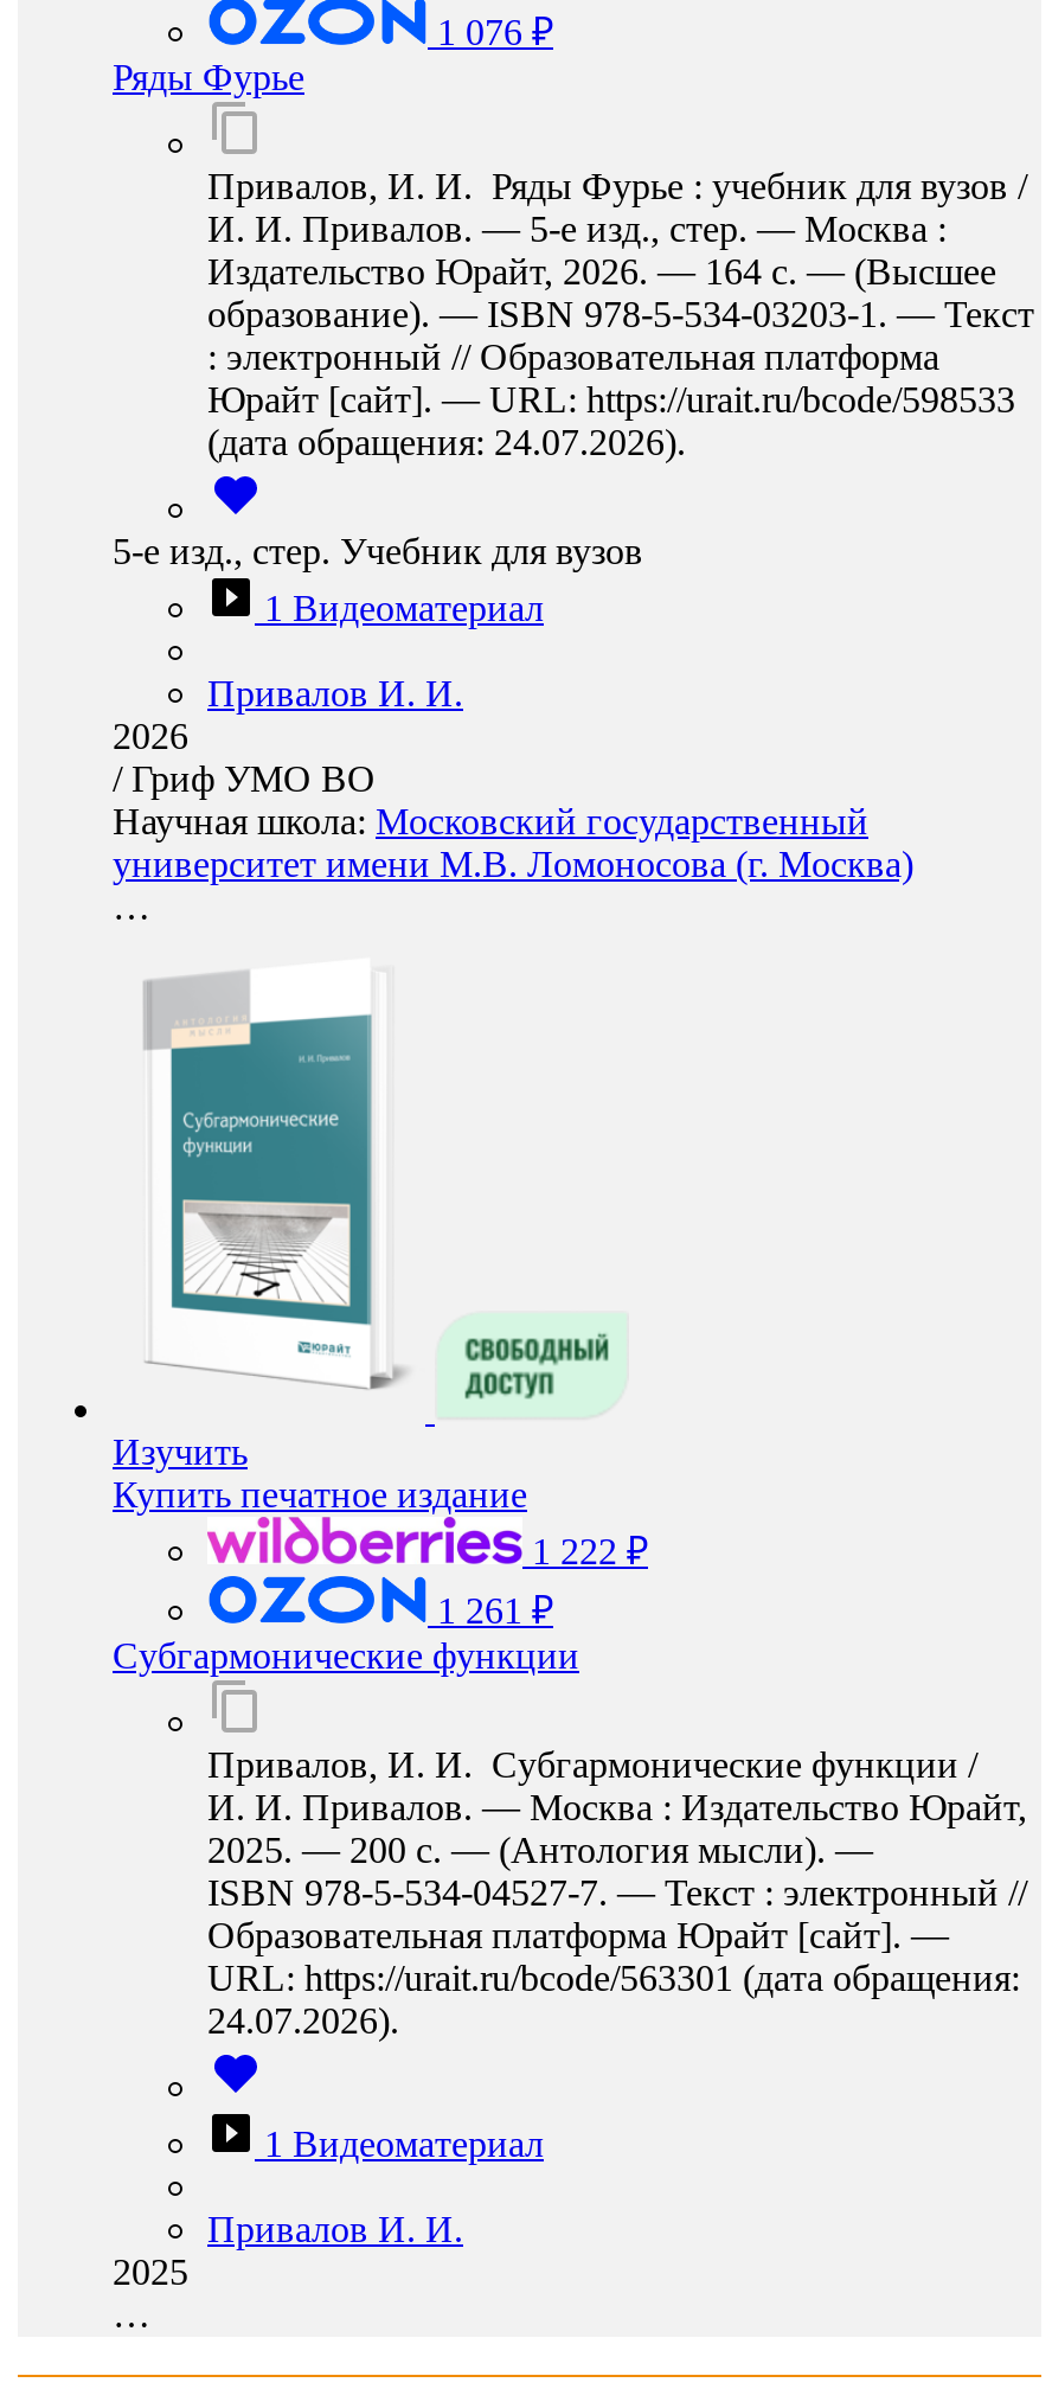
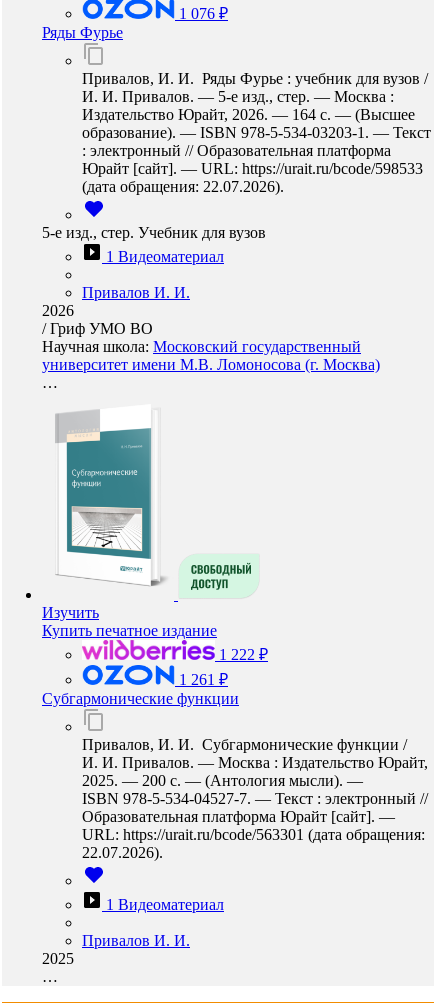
[207,422,686,462] (дата обращения: 24.07.2026). -> [82,178,284,195] (дата обращения: 22.07.2026).
[207,2000,399,2041] 24.07.2026). -> [82,844,163,861] 22.07.2026).

